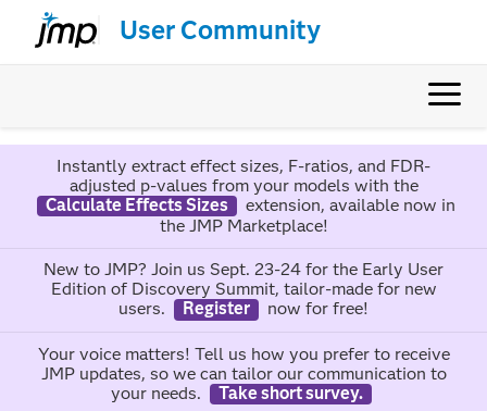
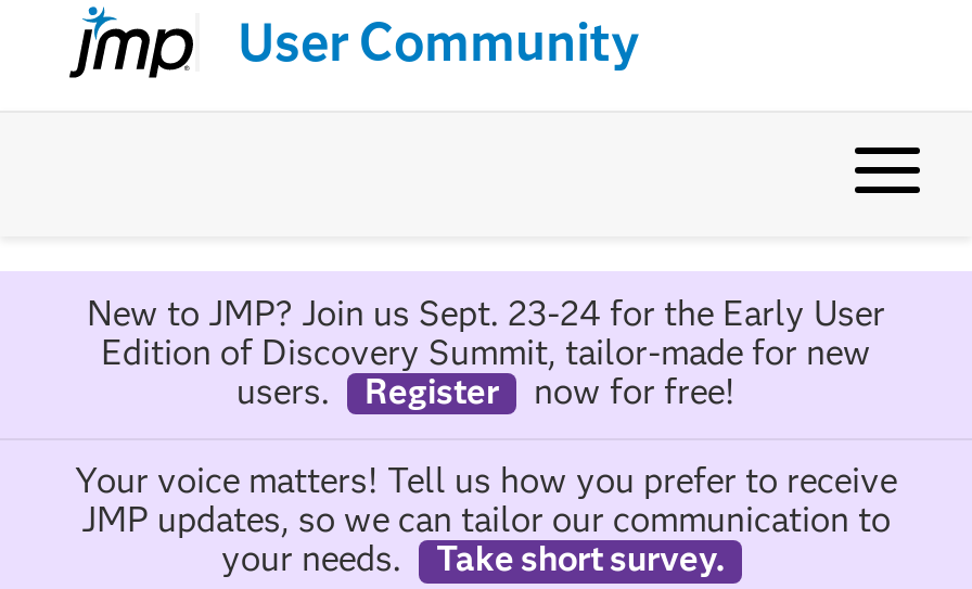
[45,155,455,236] Instantly extract effect sizes, F-ratios, and FDR- | adjusted p-values from your models with the | Calculate Effects Sizes | extension, available now in | the JMP Marketplace! -> none

